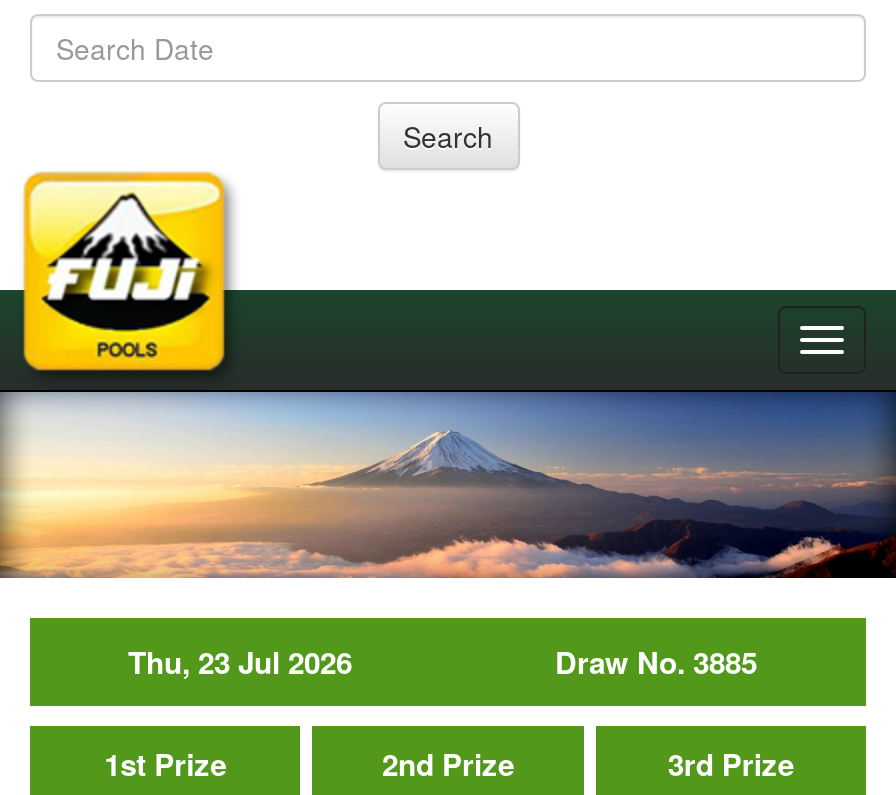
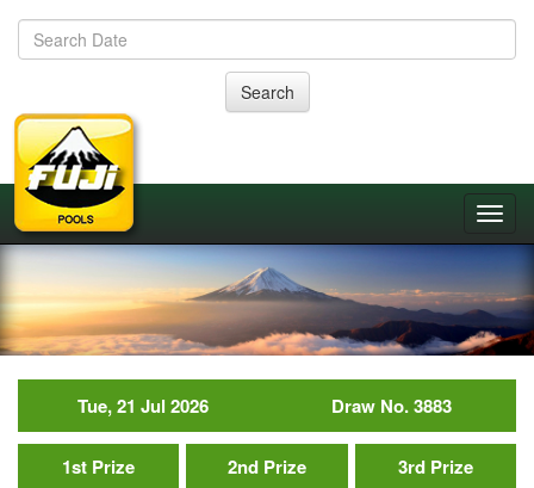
[128,641,352,685] Thu, 23 Jul 2026 -> [77,393,209,419] Tue, 21 Jul 2026
[555,641,757,685] Draw No. 3885 -> [331,393,451,419] Draw No. 3883

